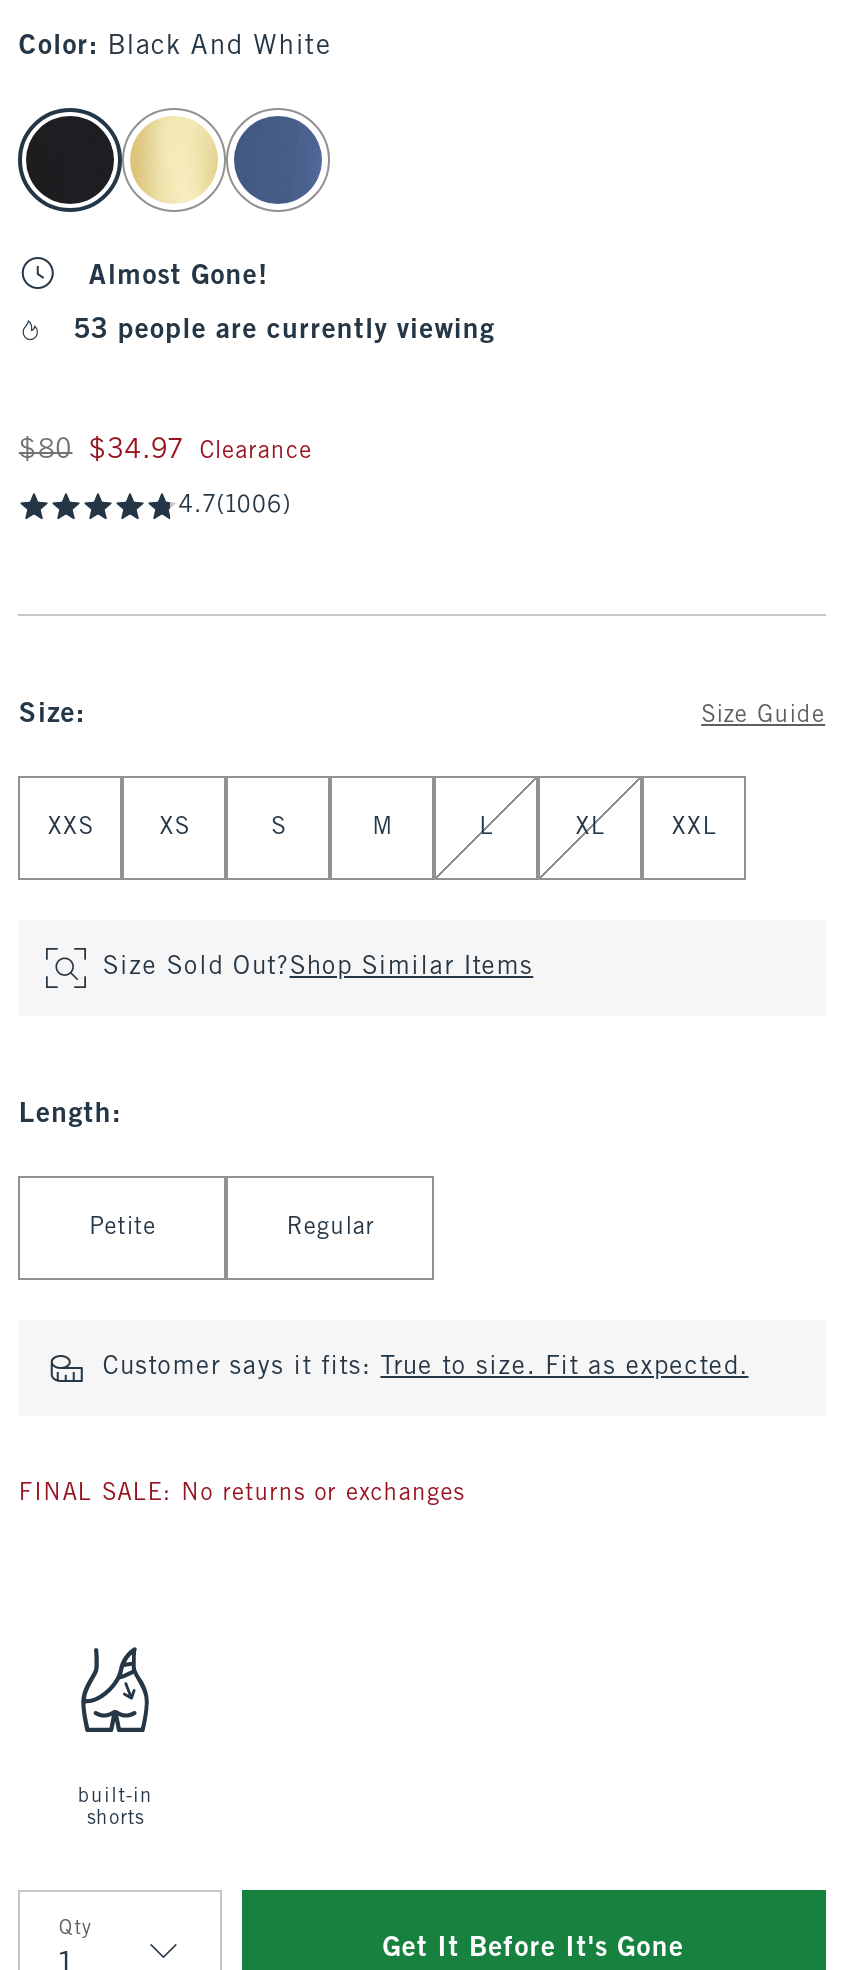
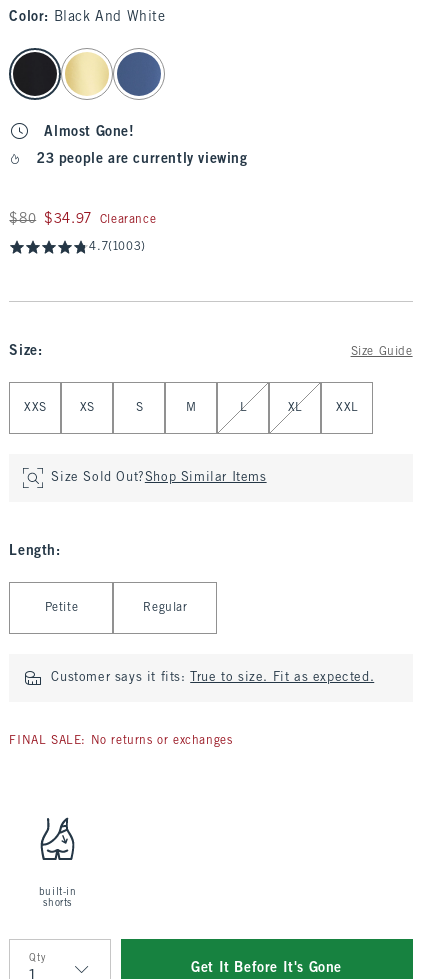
[74,318,495,344] 53 people are currently viewing -> [37,153,248,166] 23 people are currently viewing
[179,494,292,518] 4.7(1006) -> [89,241,146,253] 4.7(1003)

